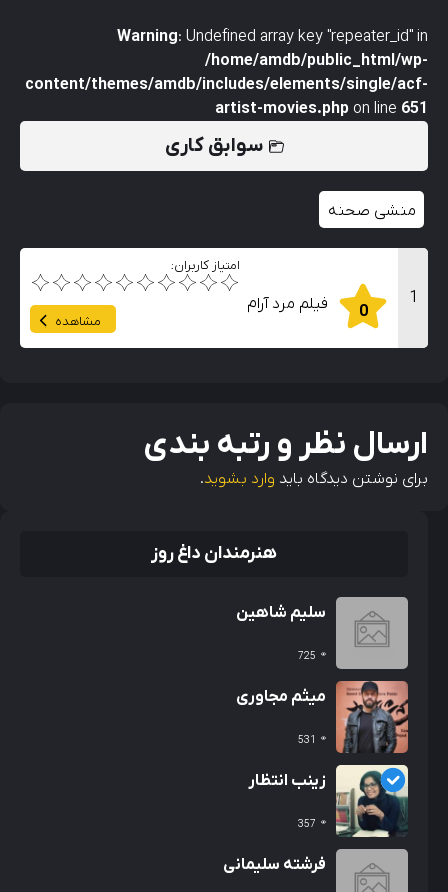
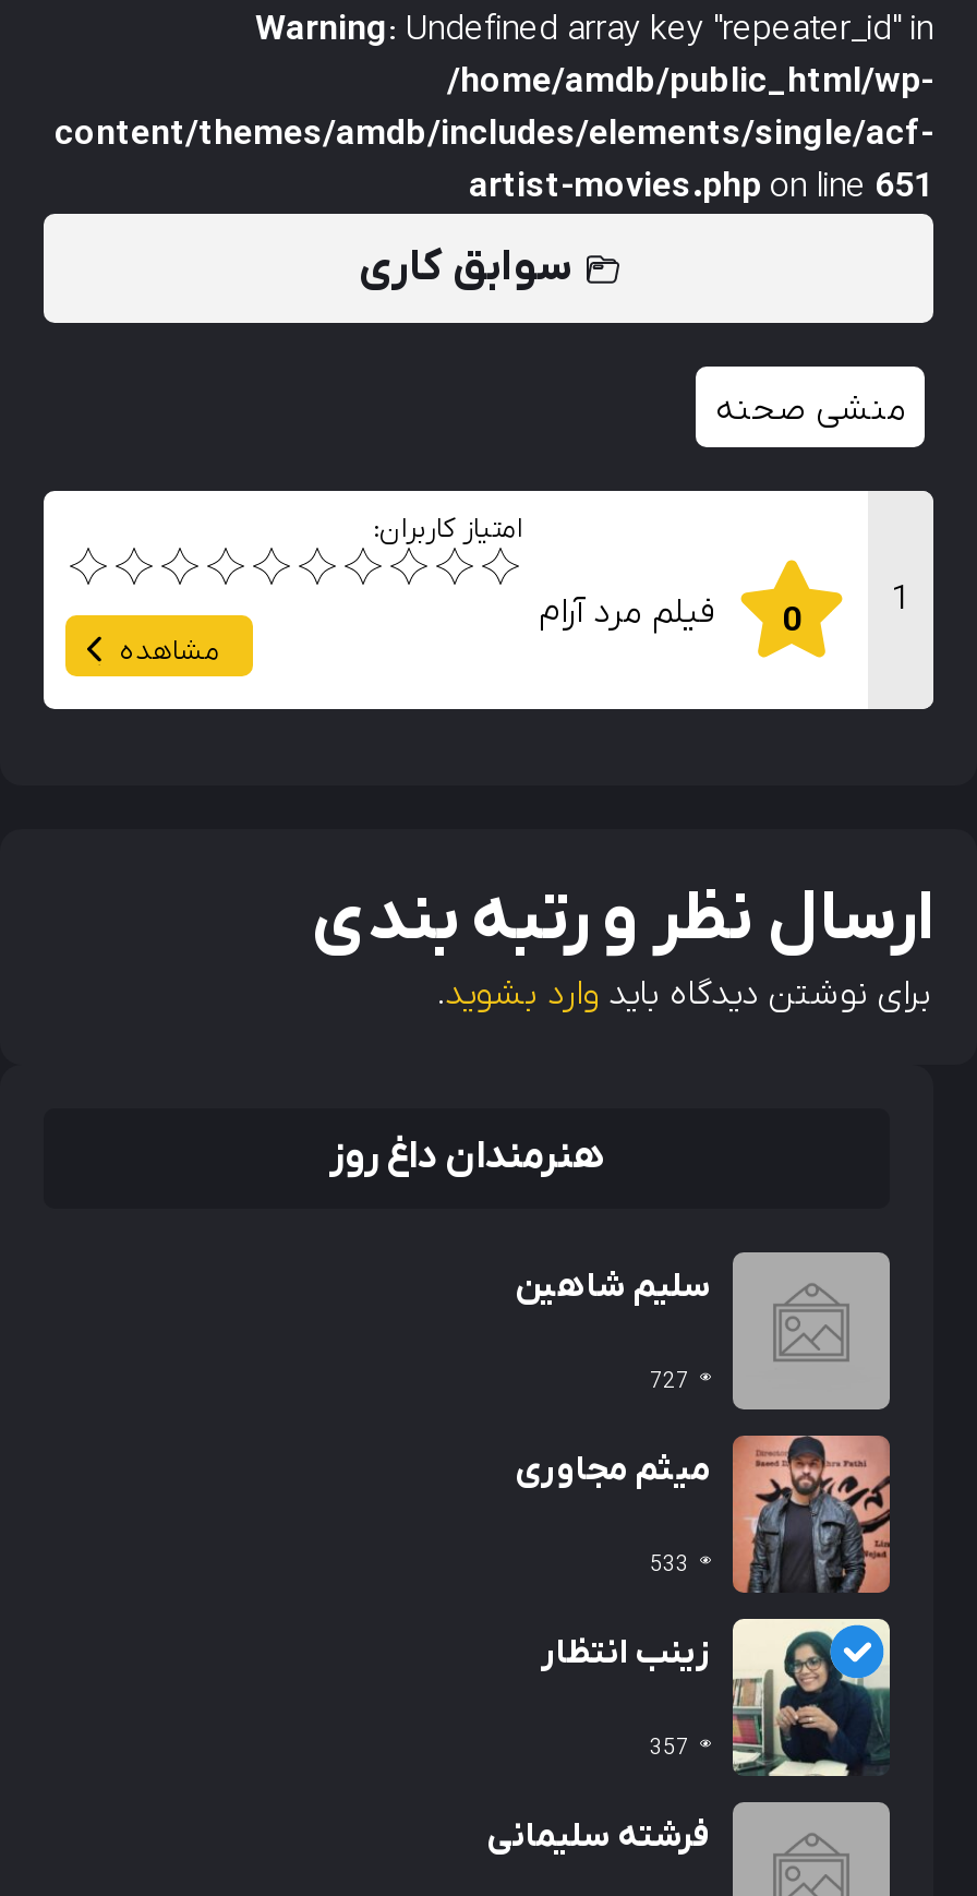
[298,650,316,663] 725 -> [650,1369,689,1397] 727
[298,734,316,747] 531 -> [650,1552,689,1581] 533

